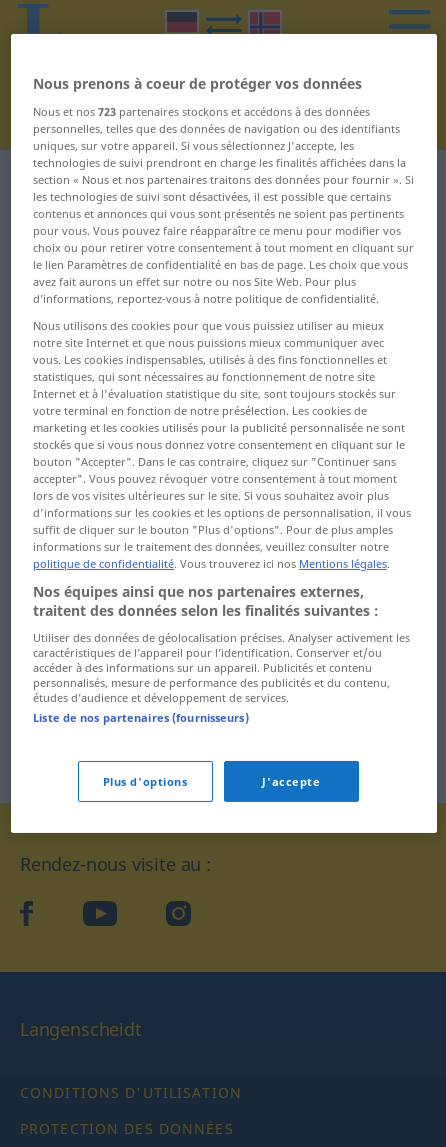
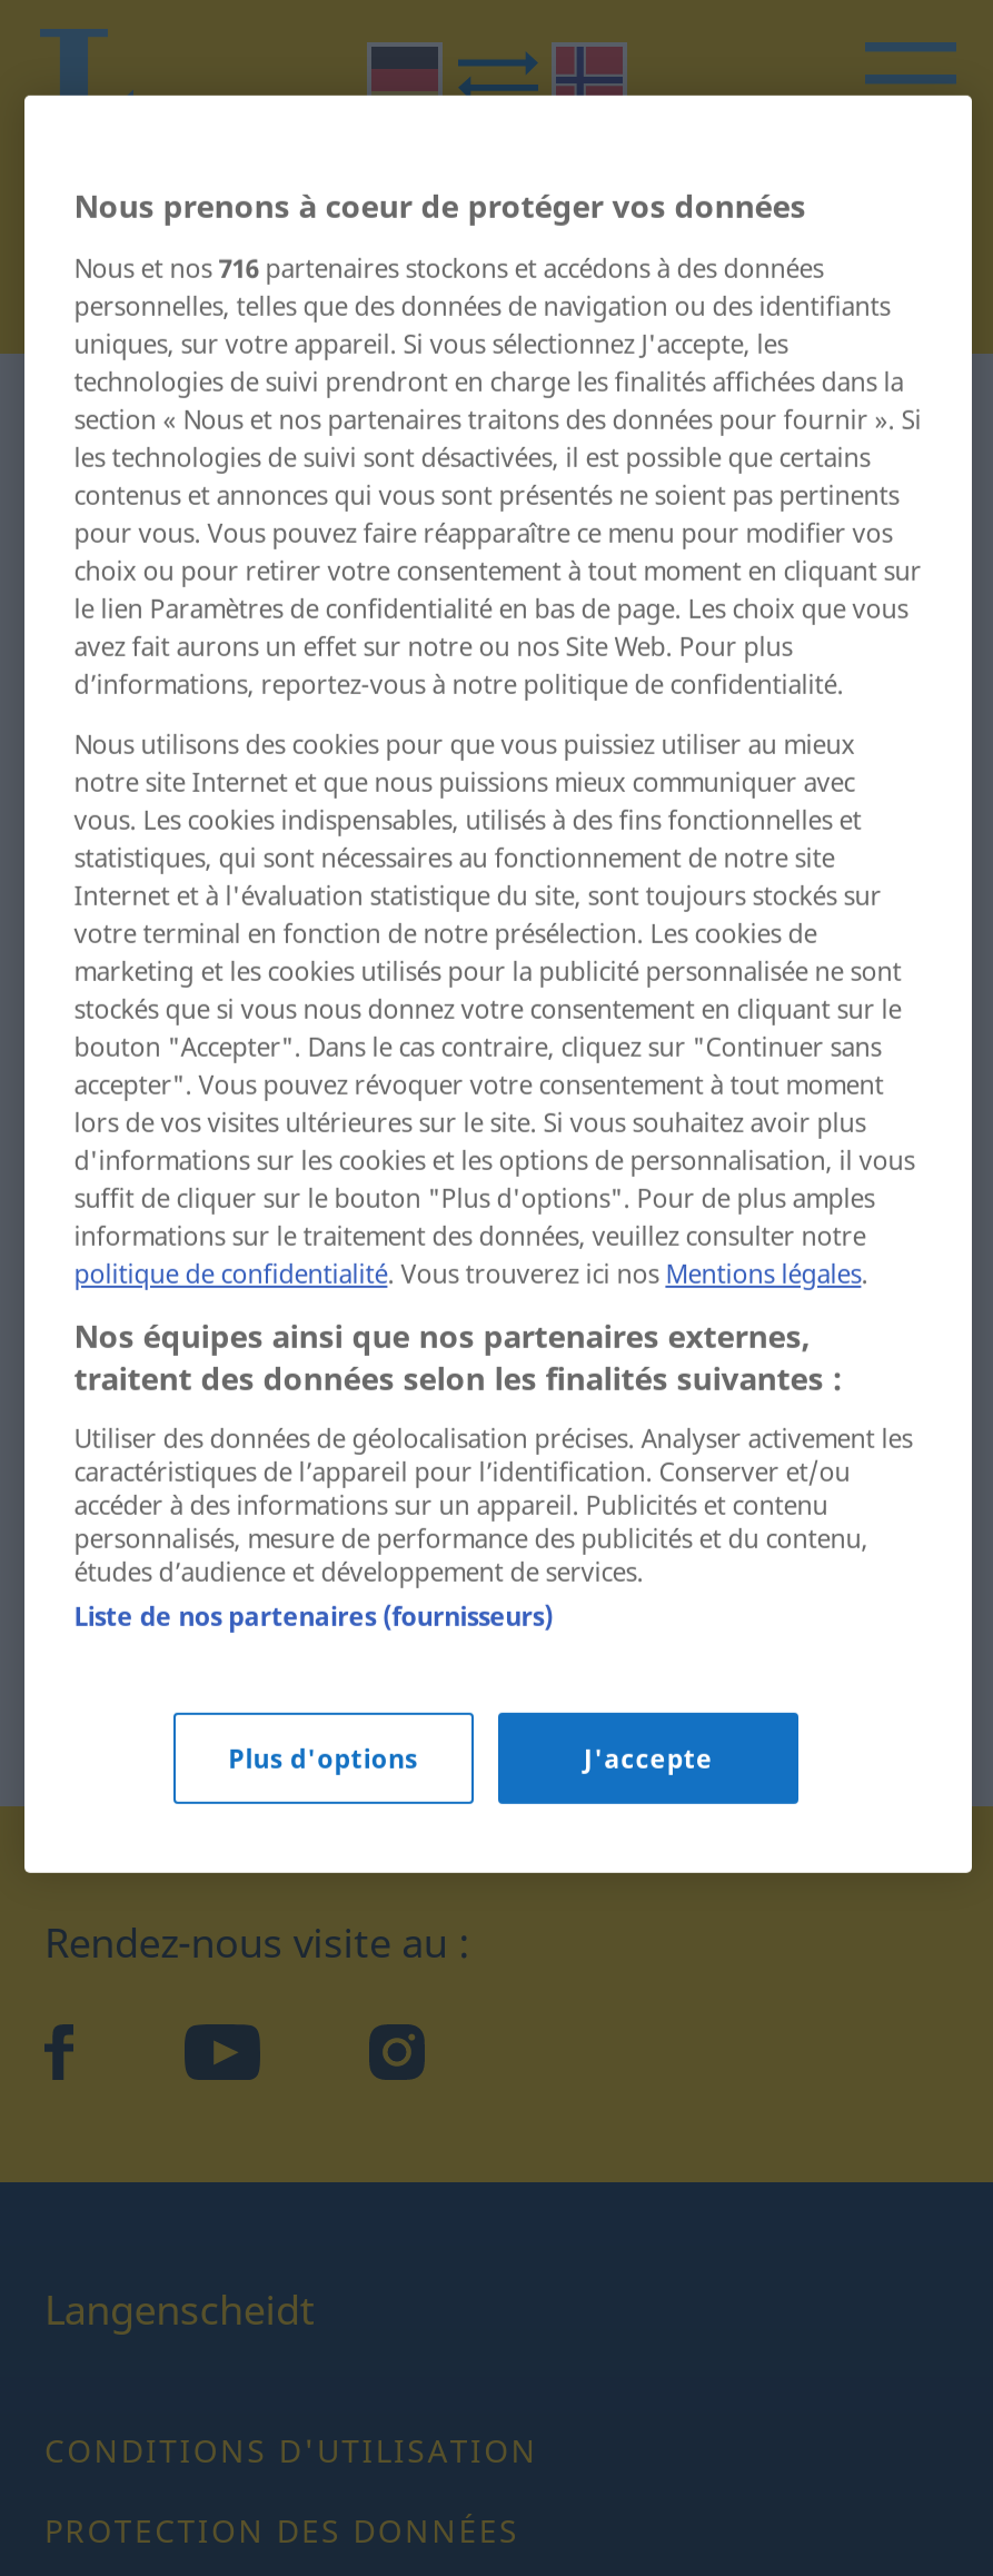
[33,104,370,119] Nous et nos 723 partenaires stockons et accédons à des données -> [74,251,823,285] Nous et nos 716 partenaires stockons et accédons à des données

